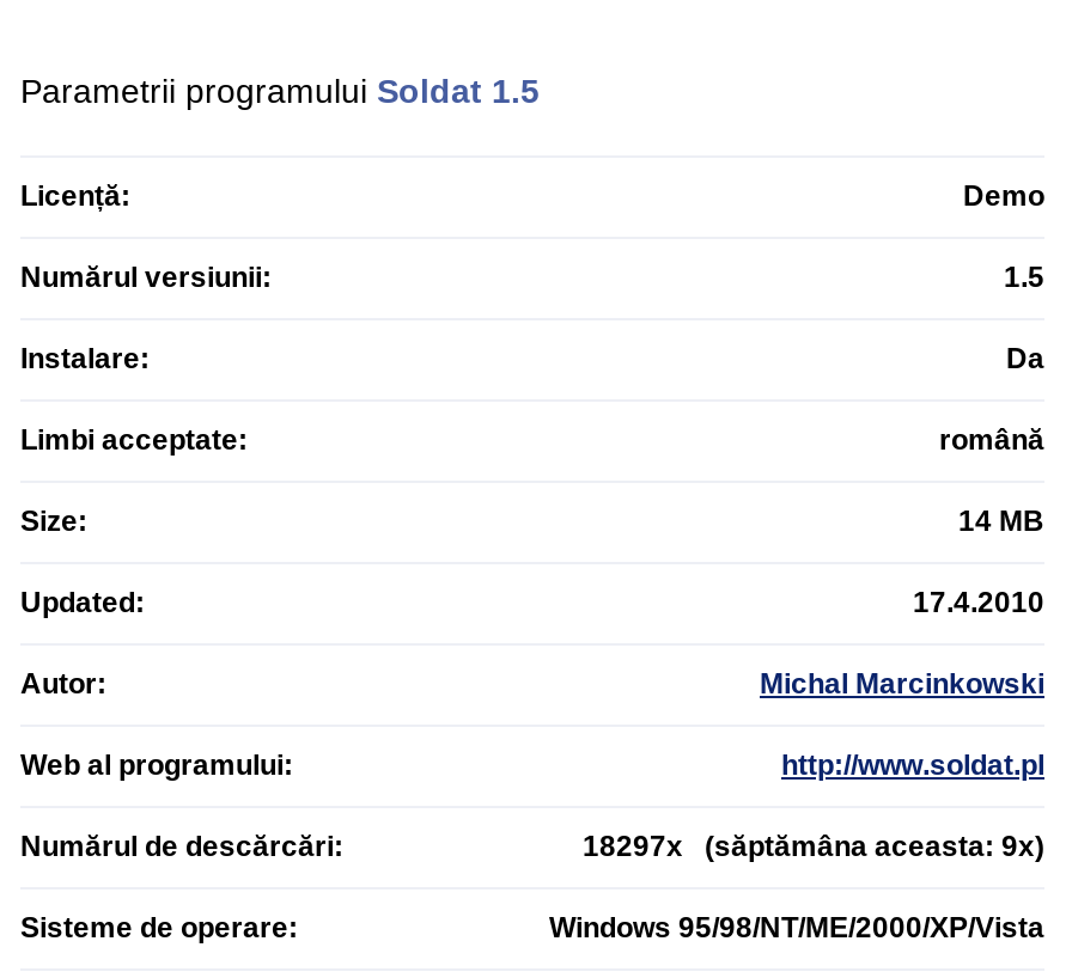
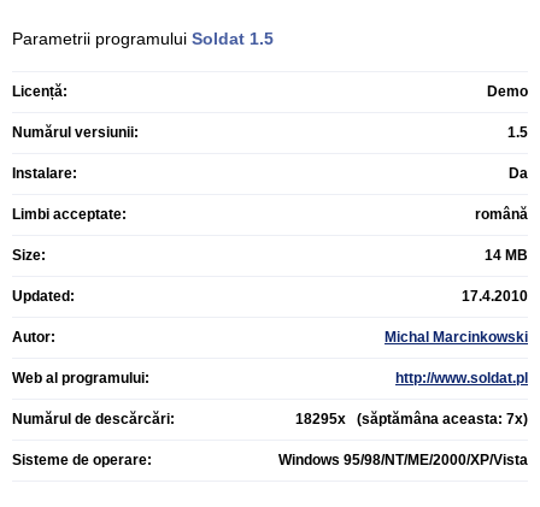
[583,830,1044,863] 18297x (săptămâna aceasta: 9x) -> [295,411,528,428] 18295x (săptămâna aceasta: 7x)

